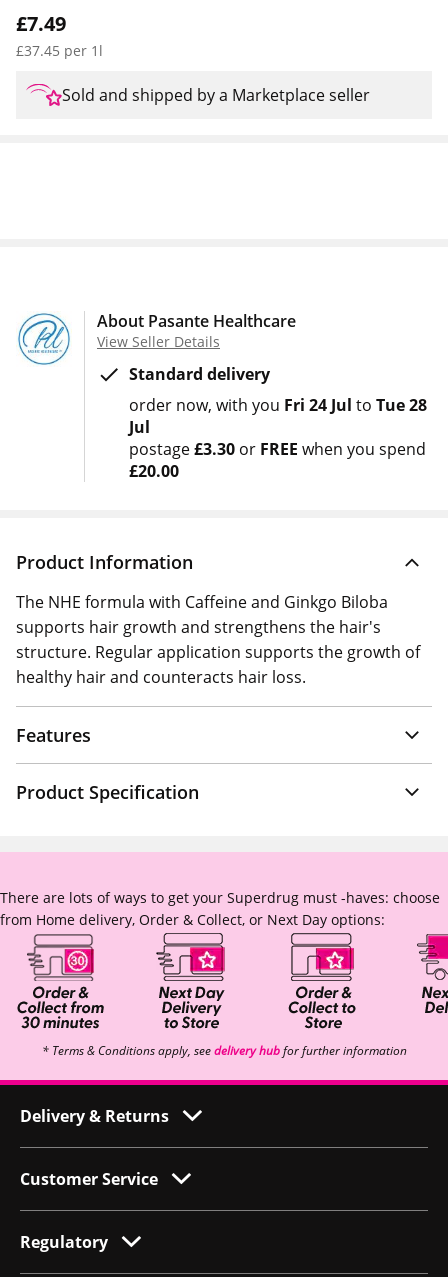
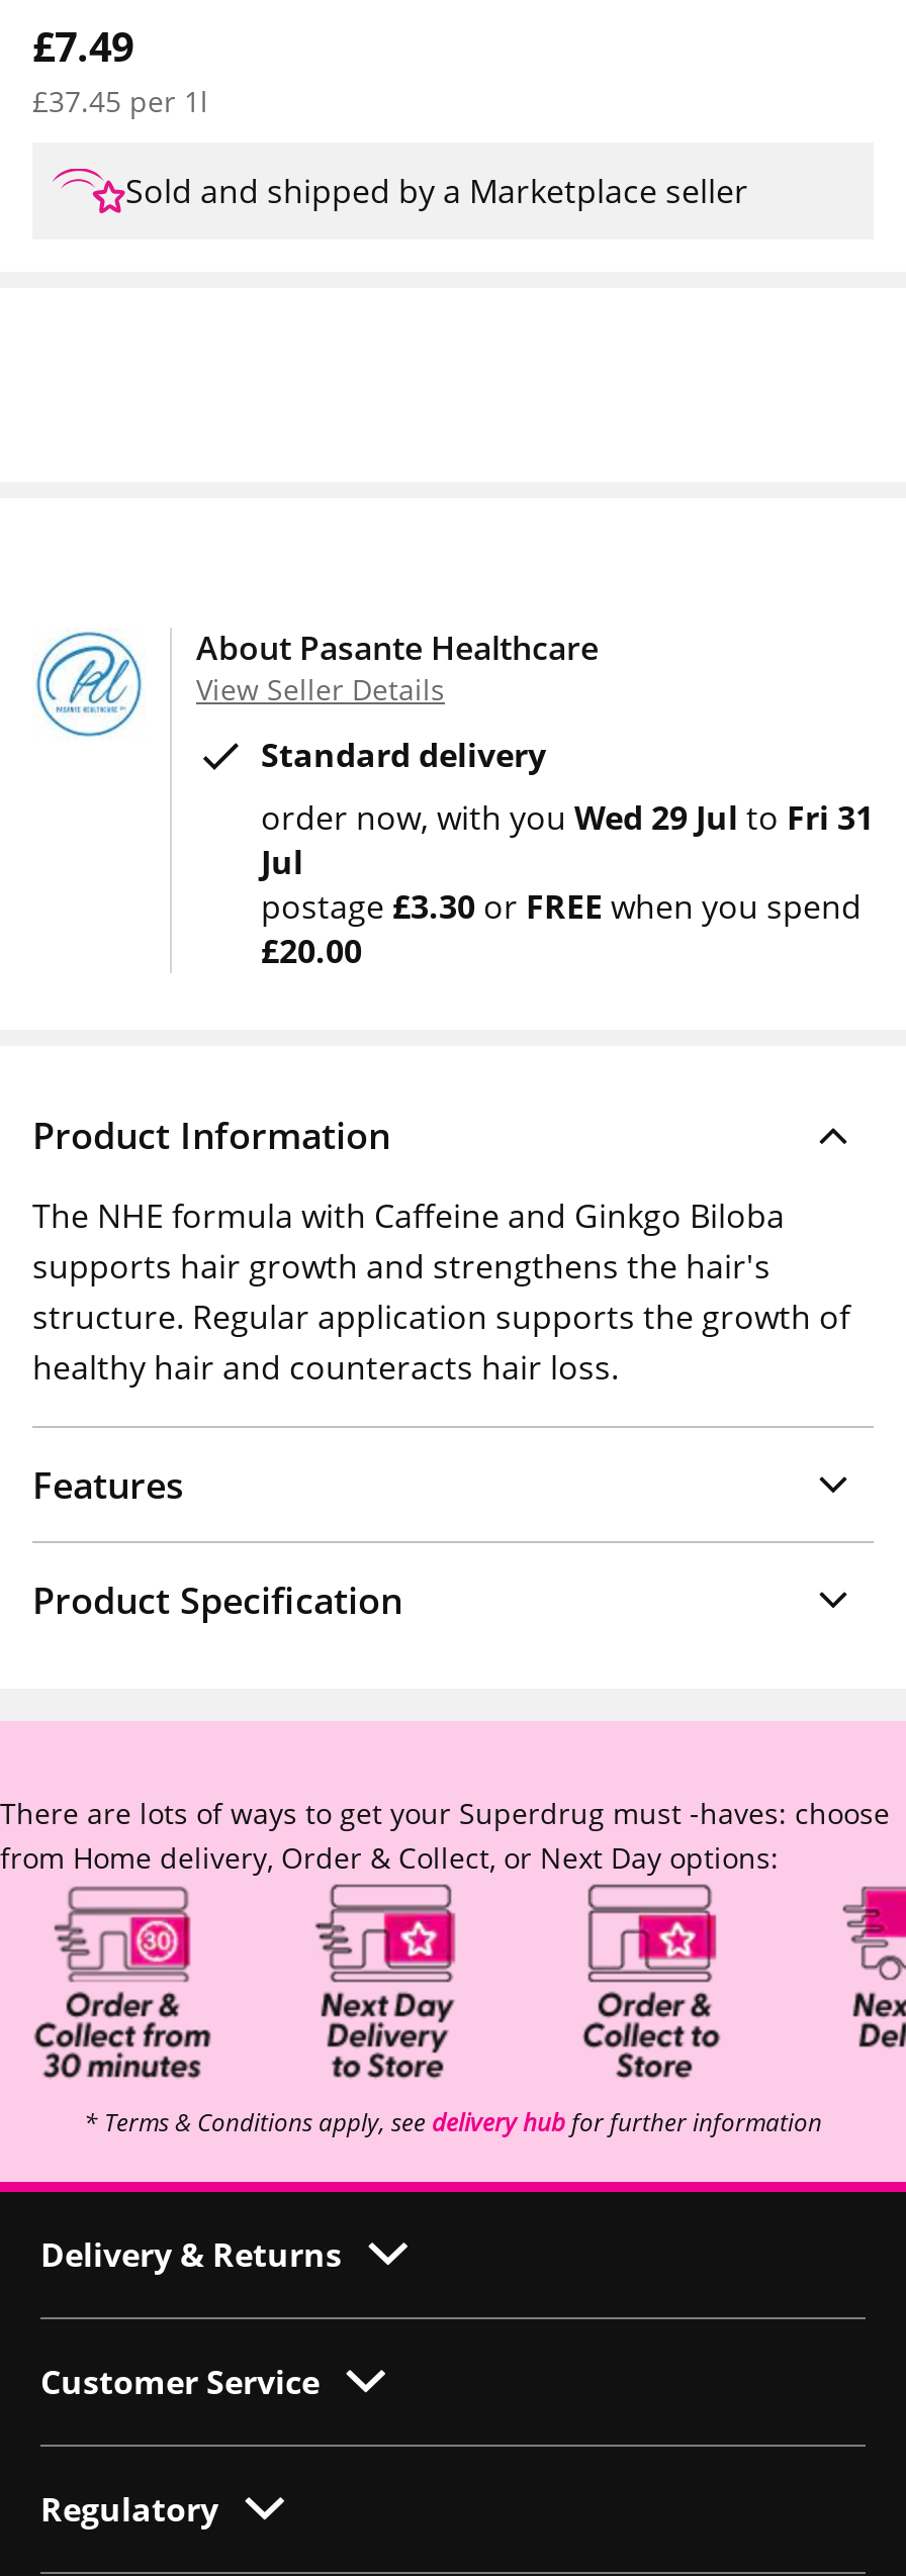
[129,394,427,416] order now with you Fri 24 Jul to Tue 28 -> [261,795,874,840] order now with you Wed 29 Jul to Fri 31

